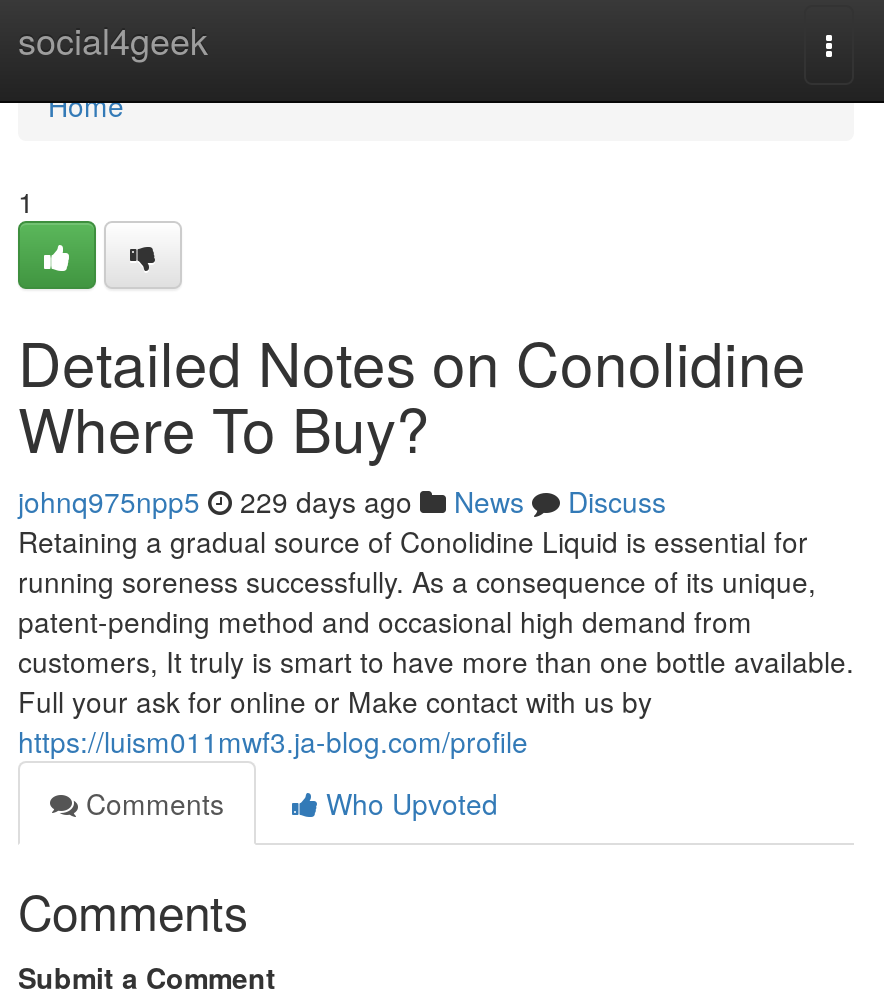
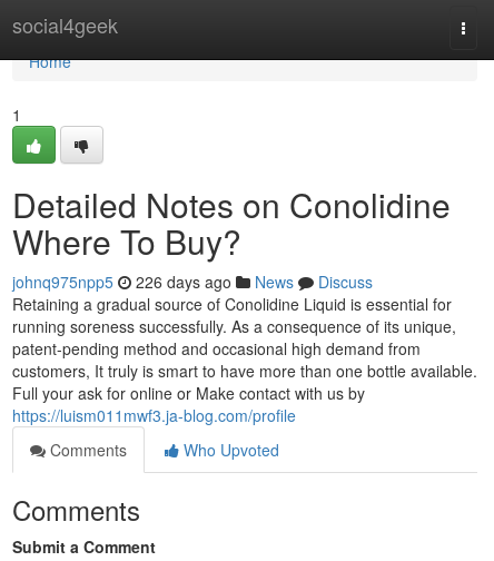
[18,481,666,521] johnq975npp5 229 days ago News Discuss -> [12,270,373,293] johnq975npp5 226 days ago News Discuss

